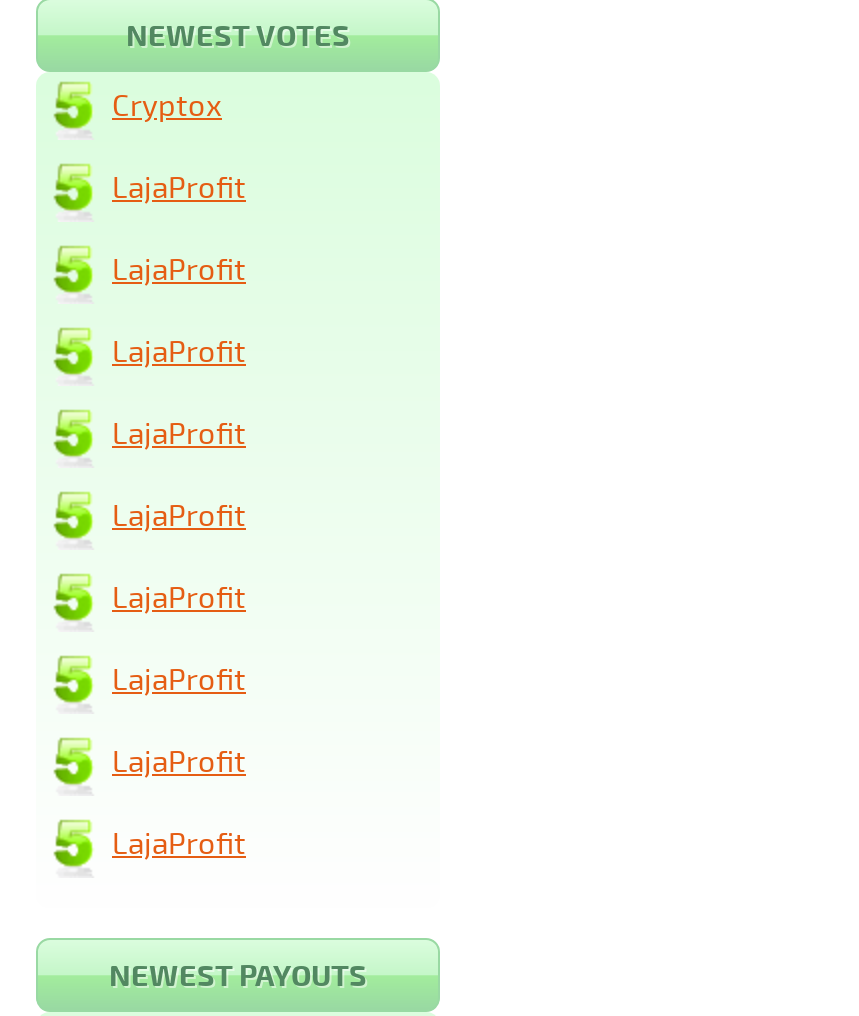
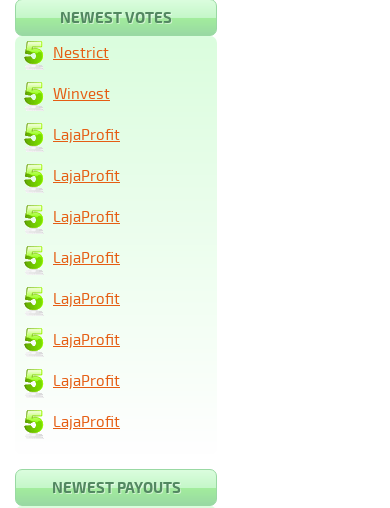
[112,86,222,122] Cryptox -> [53,43,109,61] Nestrict
[112,168,246,204] LajaProfit -> [53,84,110,102] Winvest

